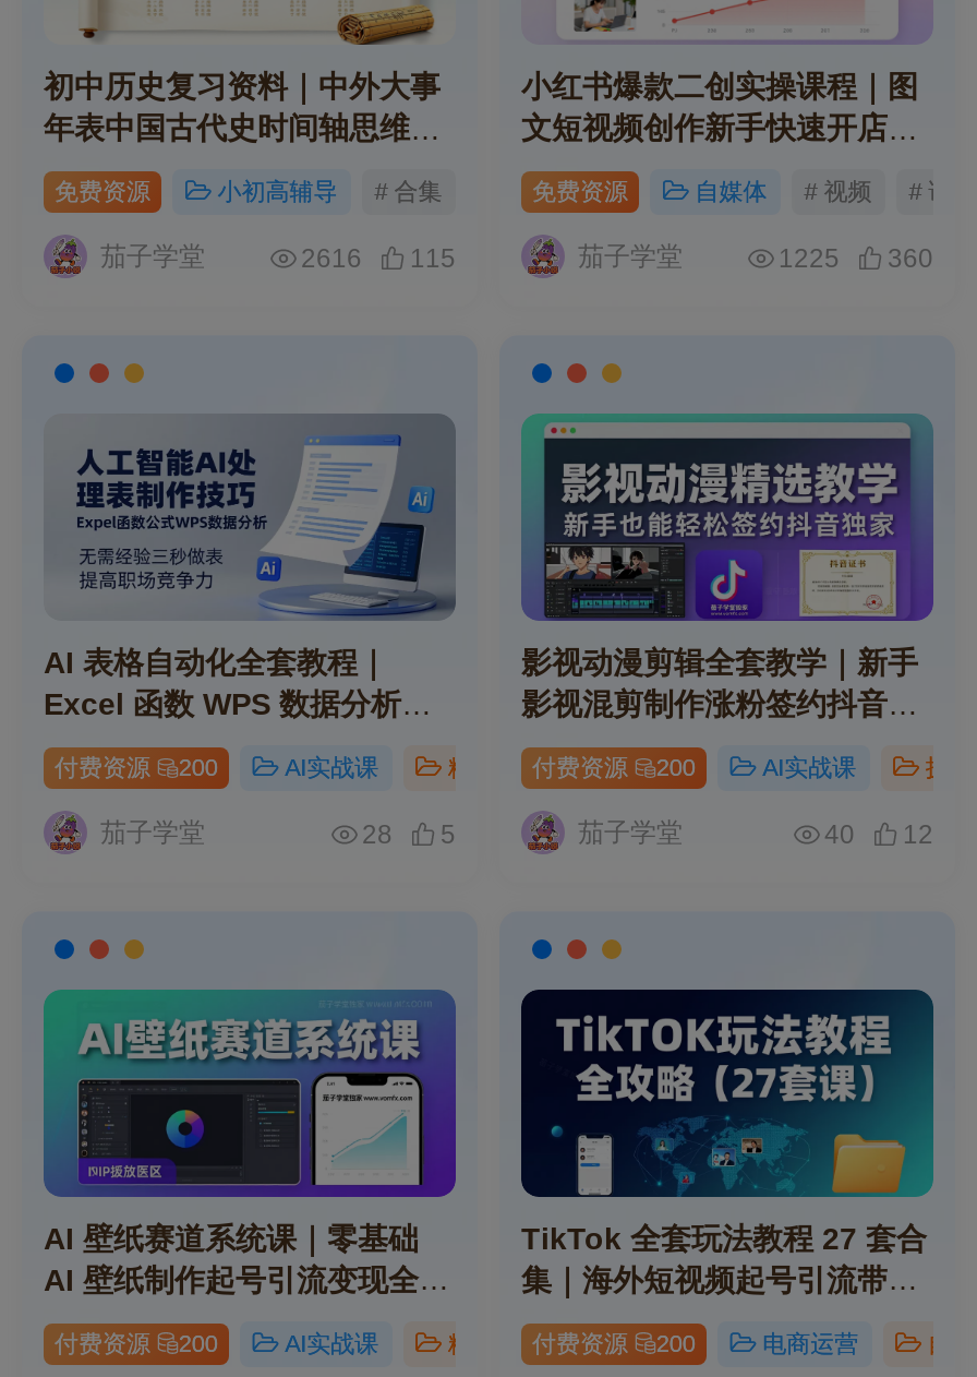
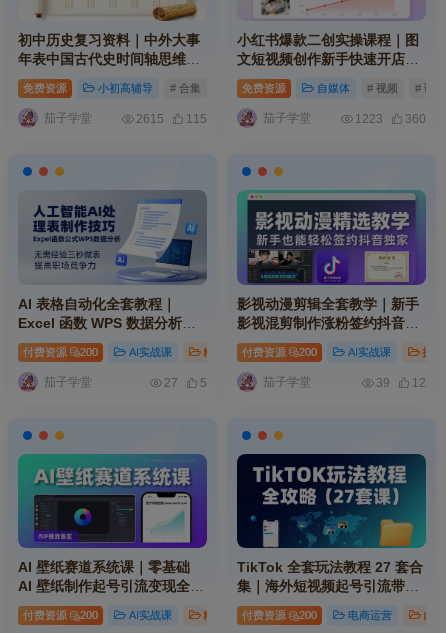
[301,245,456,275] 2616 115 -> [136,112,207,126] 2615 115
[779,245,933,275] 1225 360 -> [355,112,426,126] 1223 360
[362,820,456,851] 28 5 -> [164,376,207,390] 27 5
[824,820,933,851] 40 12 -> [376,376,426,390] 39 12

